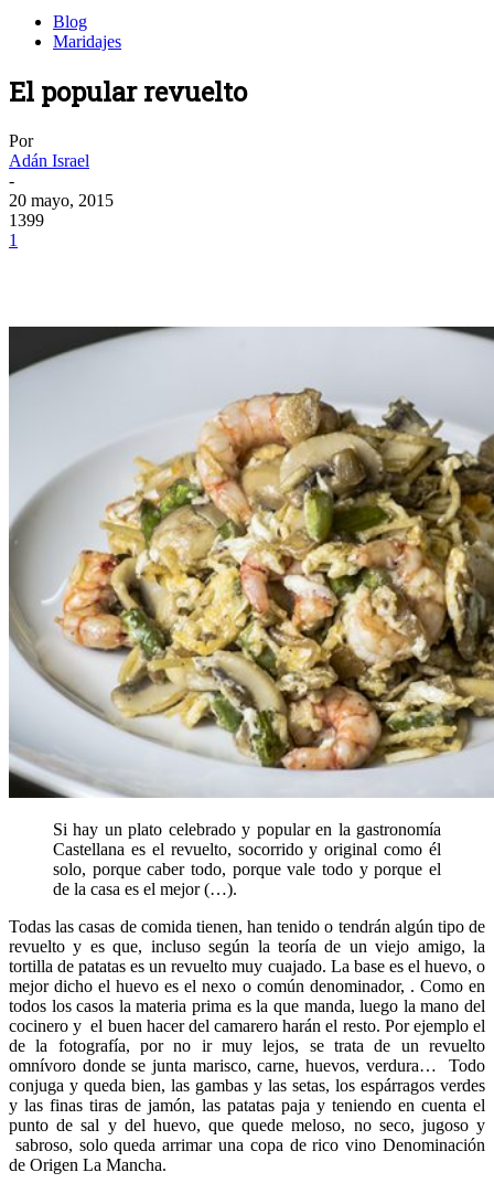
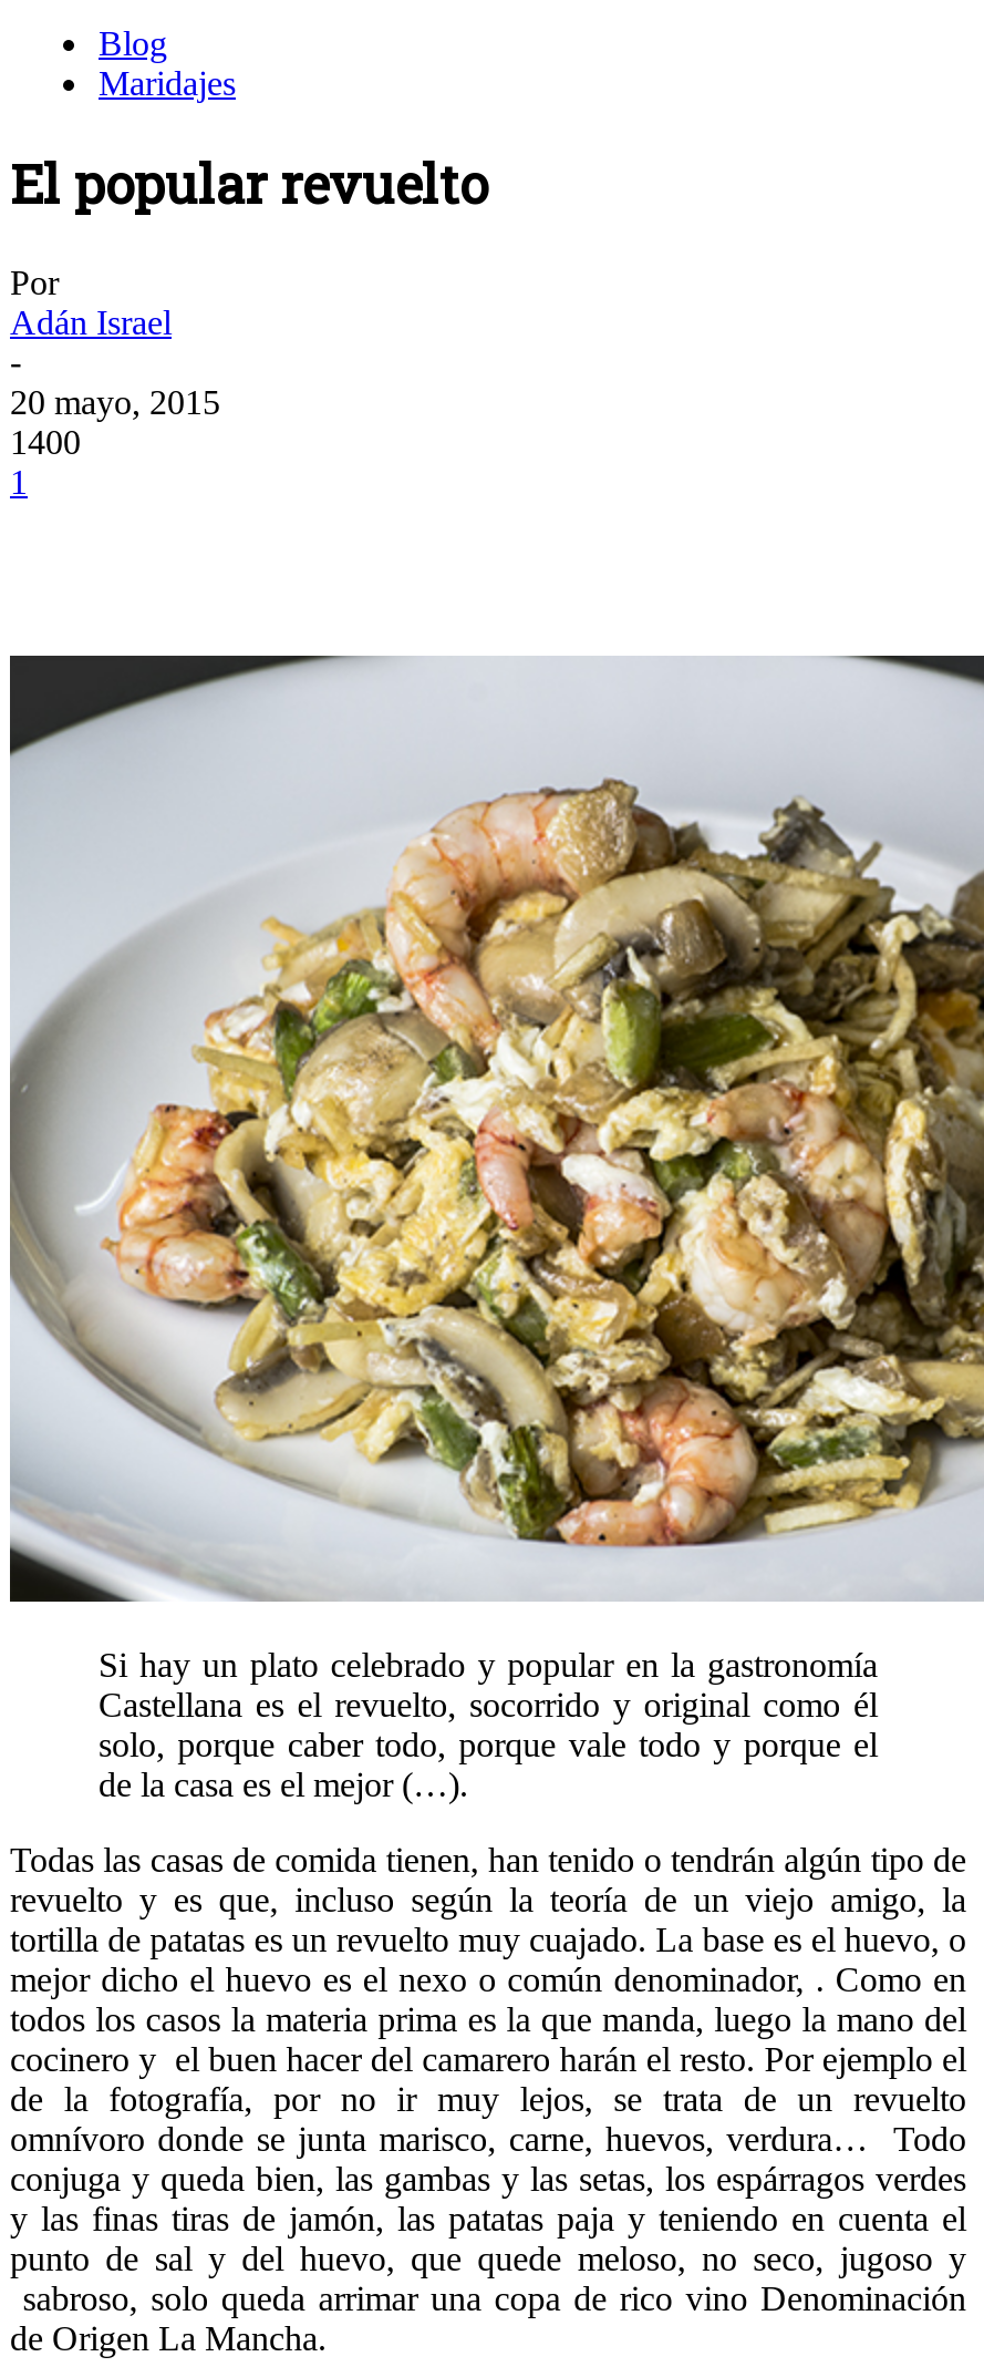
[9,211,44,229] 1399 -> [10,423,81,460] 1400

